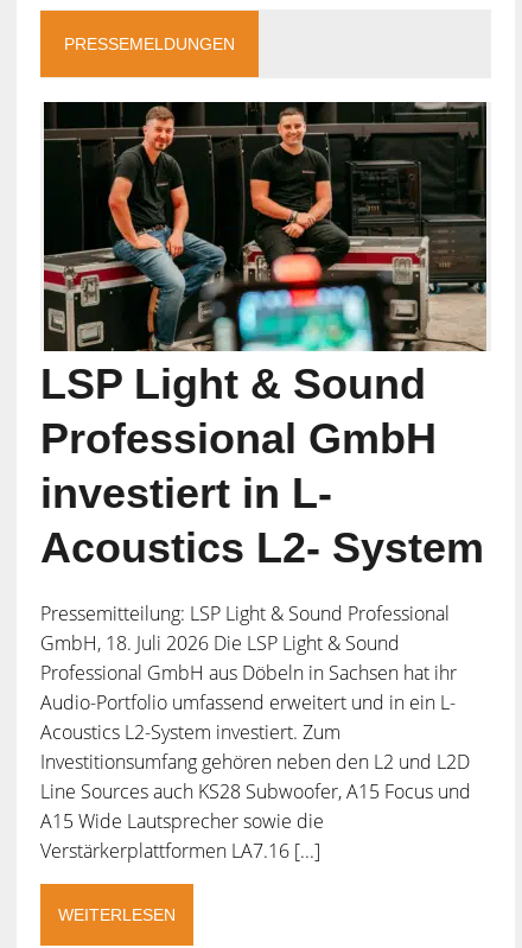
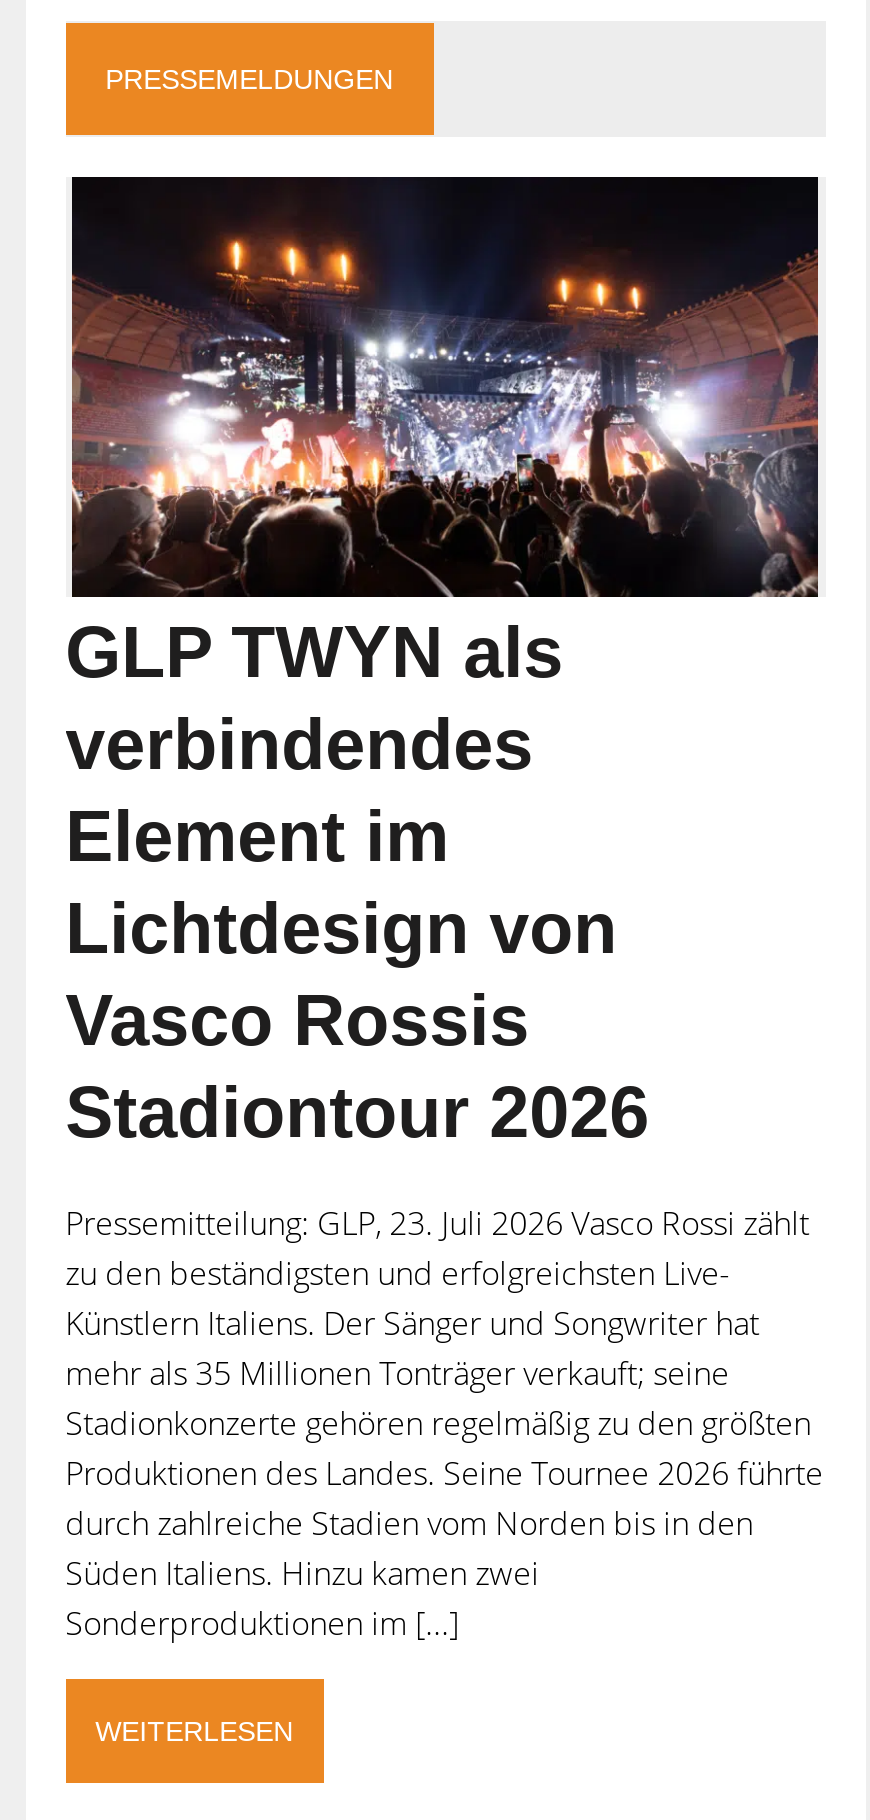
[40,102,486,572] [image] | LSP Light & Sound | Professional GmbH | investiert in L- | Acoustics L2- System -> [65,177,820,1153] [image] | GLP TWYN als | verbindendes | Element im | Lichtdesign von | Vasco Rossis | Stadiontour 2026
[40,601,471,864] Pressemitteilung: LSP Light & Sound Professional | GmbH, 18. Juli 2026 Die LSP Light & Sound | Professional GmbH aus Döbeln in Sachsen hat ihr | Audio-Portfolio umfassend erweitert und in ein L- | Acoustics L2-System investiert. Zum | Investitionsumfang gehören neben den L2 und L2D | Line Sources auch KS28 Subwoofer, A15 Focus und | A15 Wide Lautsprecher sowie die | Verstärkerplattformen LA7.16 [...] -> [65,1201,823,1645] Pressemitteilung: GLP, 23. Juli 2026 Vasco Rossi zählt | zu den beständigsten und erfolgreichsten Live- | Künstlern Italiens. Der Sänger und Songwriter hat | mehr als 35 Millionen Tonträger verkauft; seine | Stadionkonzerte gehören regelmäßig zu den größten | Produktionen des Landes. Seine Tournee 2026 führte | durch zahlreiche Stadien vom Norden bis in den | Süden Italiens. Hinzu kamen zwei | Sonderproduktionen im [...]

